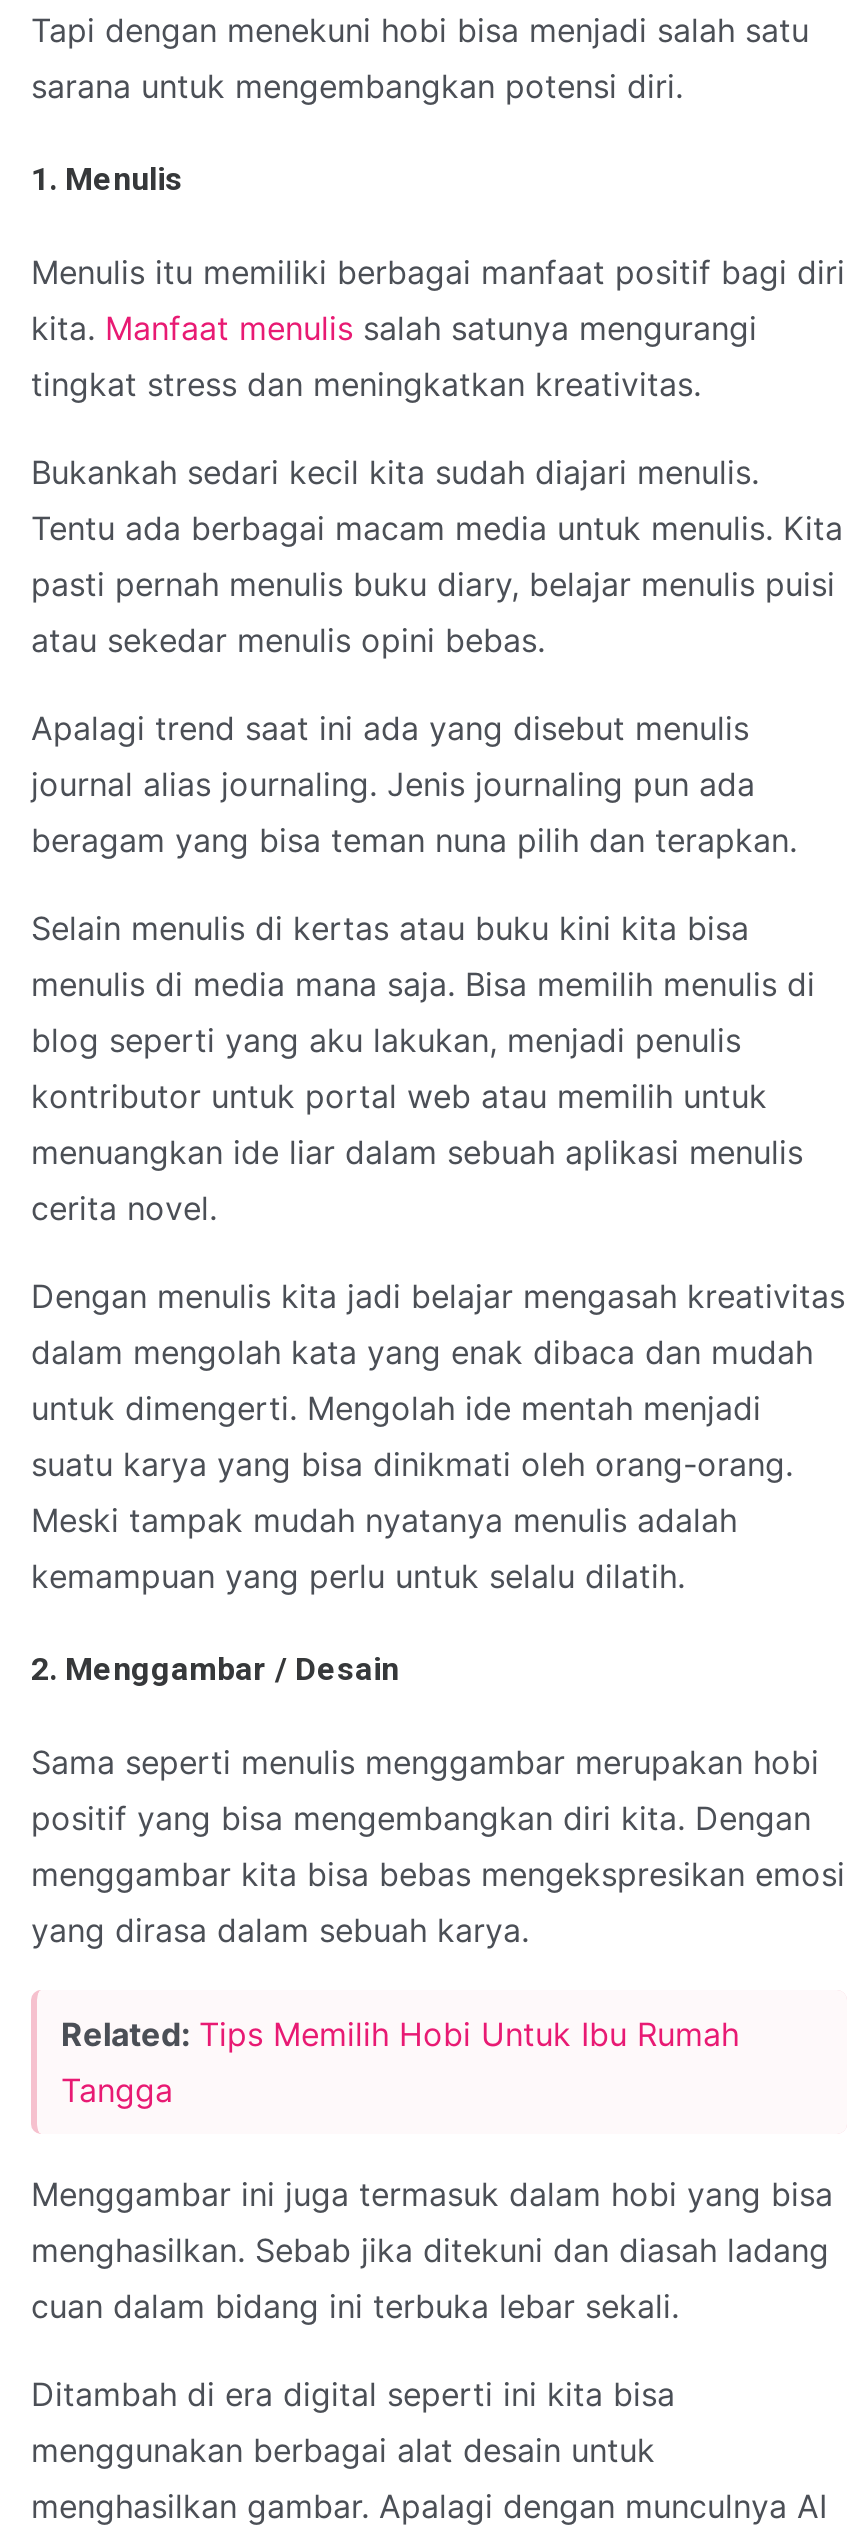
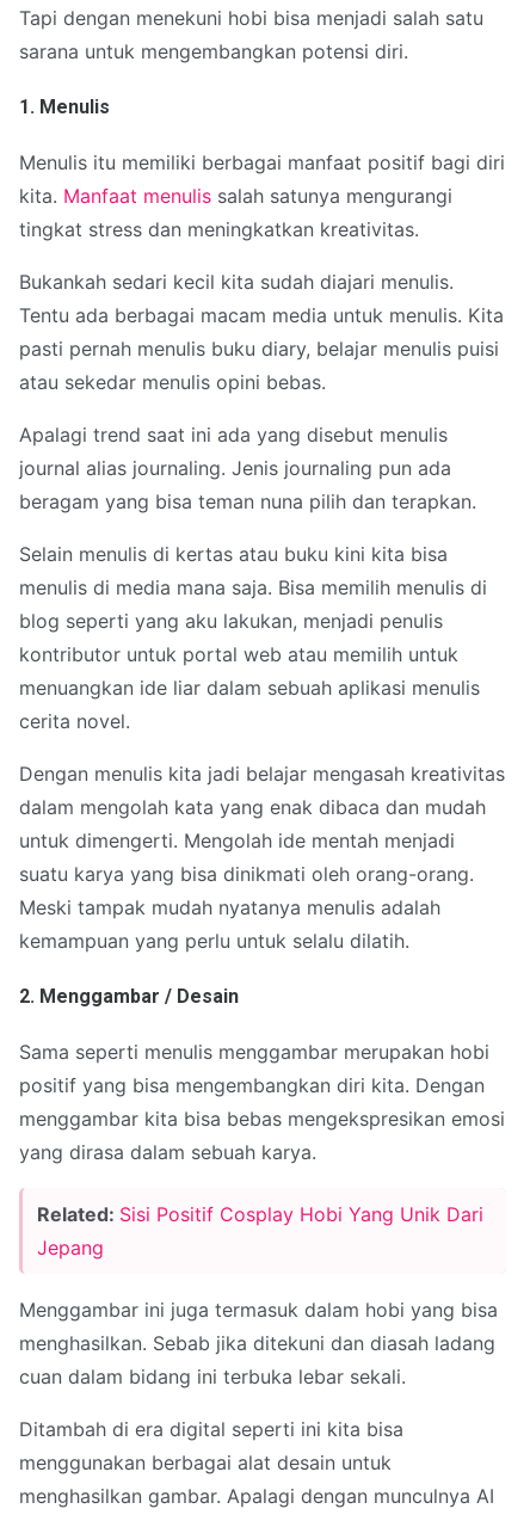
[61,2015,739,2111] Related: Tips Memilih Hobi Untuk Ibu Rumah | Tangga -> [37,1203,483,1260] Related: Sisi Positif Cosplay Hobi Yang Unik Dari | Jepang

